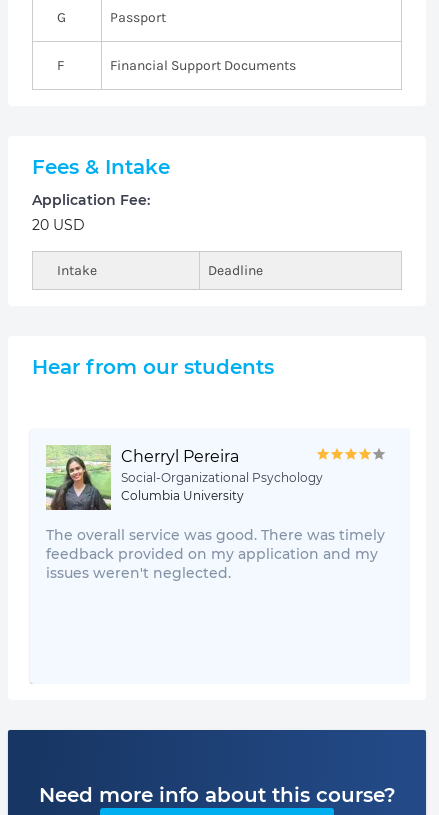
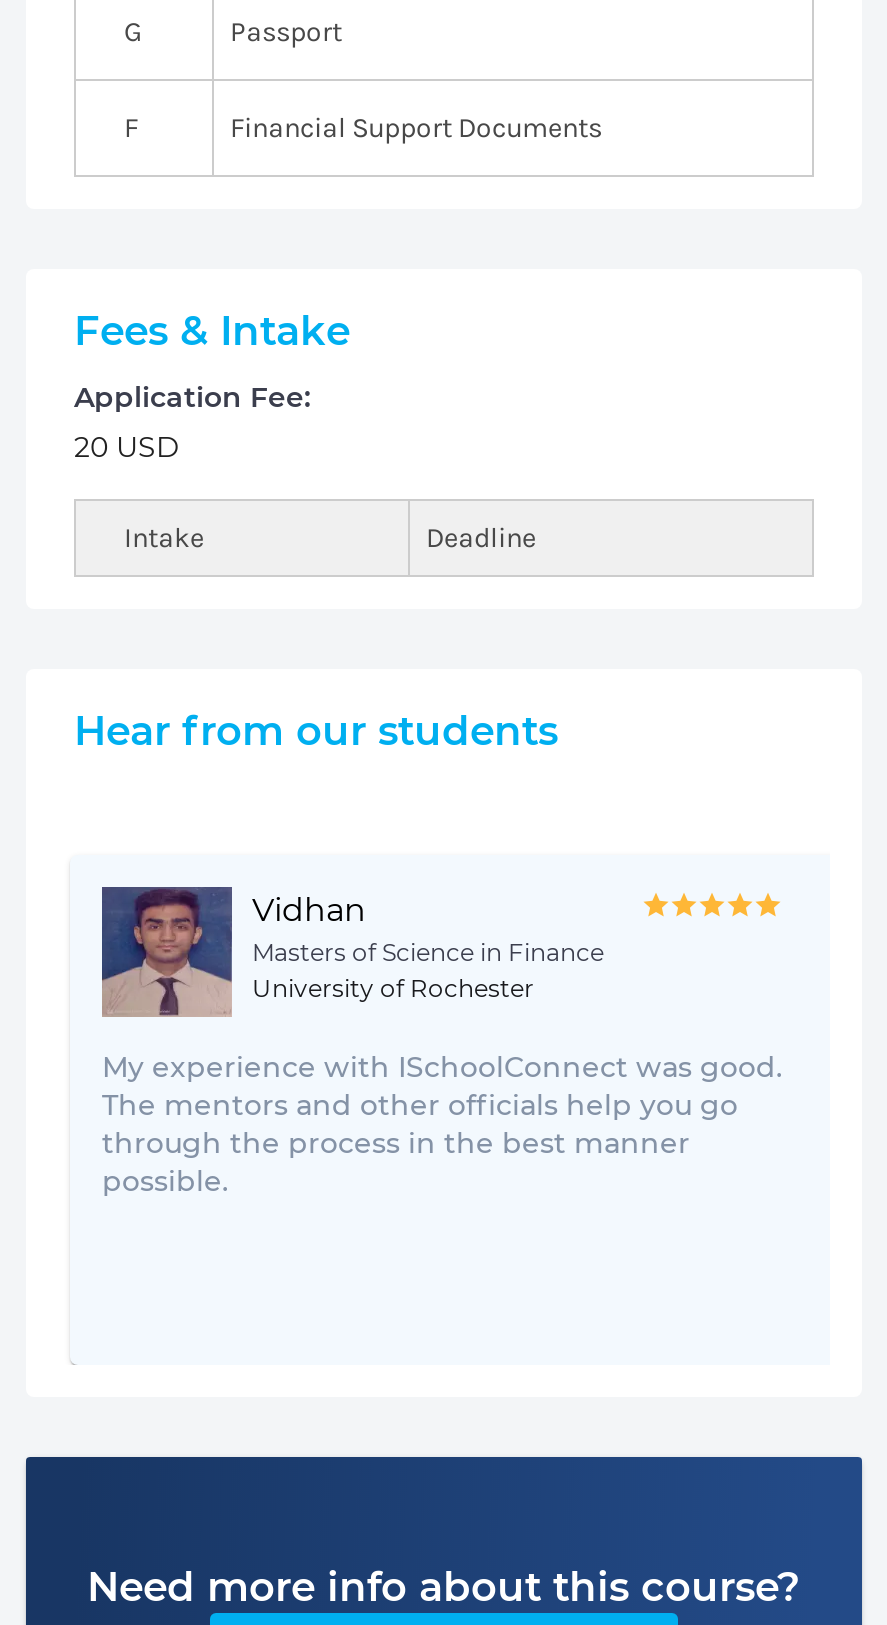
[45,445,323,511] [image] | Cherryl Pereira | Social-Organizational Psychology | Columbia University -> [100,885,604,1017] [image] | Vidhan | Masters of Science in Finance | University of Rochester
[46,526,385,582] The overall service was good. There was timely | feedback provided on my application and my | issues weren't neglected. -> [102,1049,782,1199] My experience with ISchoolConnect was good. | The mentors and other officials help you go | through the process in the best manner | possible.

